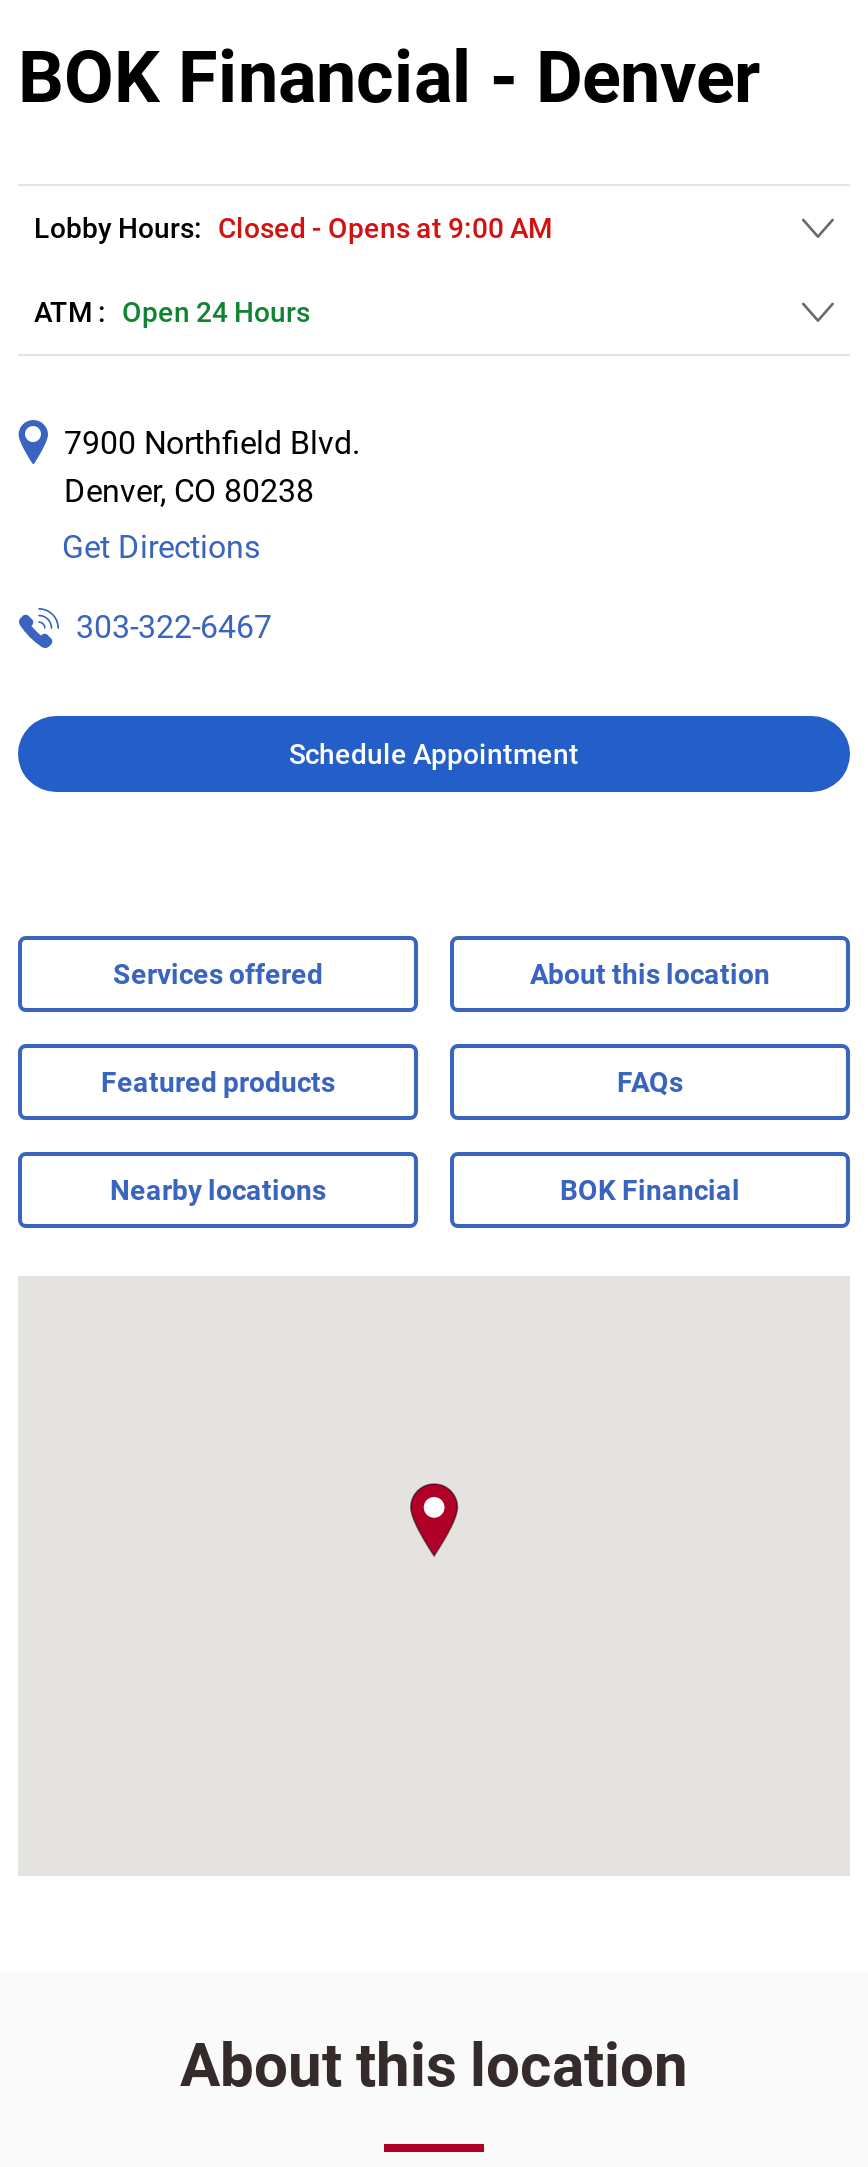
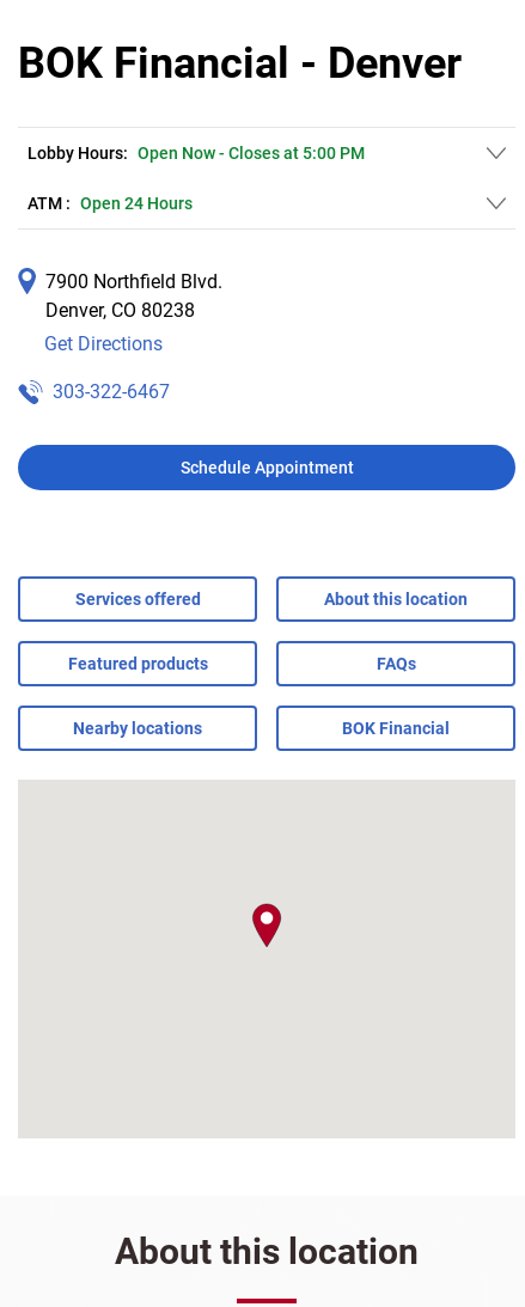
[34,212,552,244] Lobby Hours: Closed - Opens at 9:00 AM -> [28,143,365,163] Lobby Hours: Open Now - Closes at 5:00 PM

